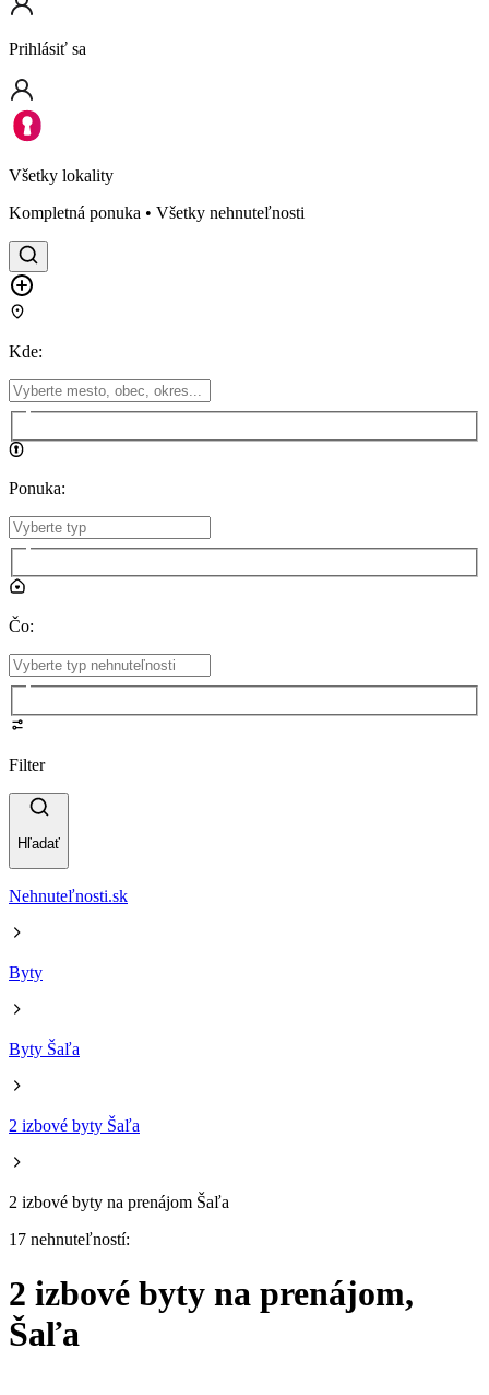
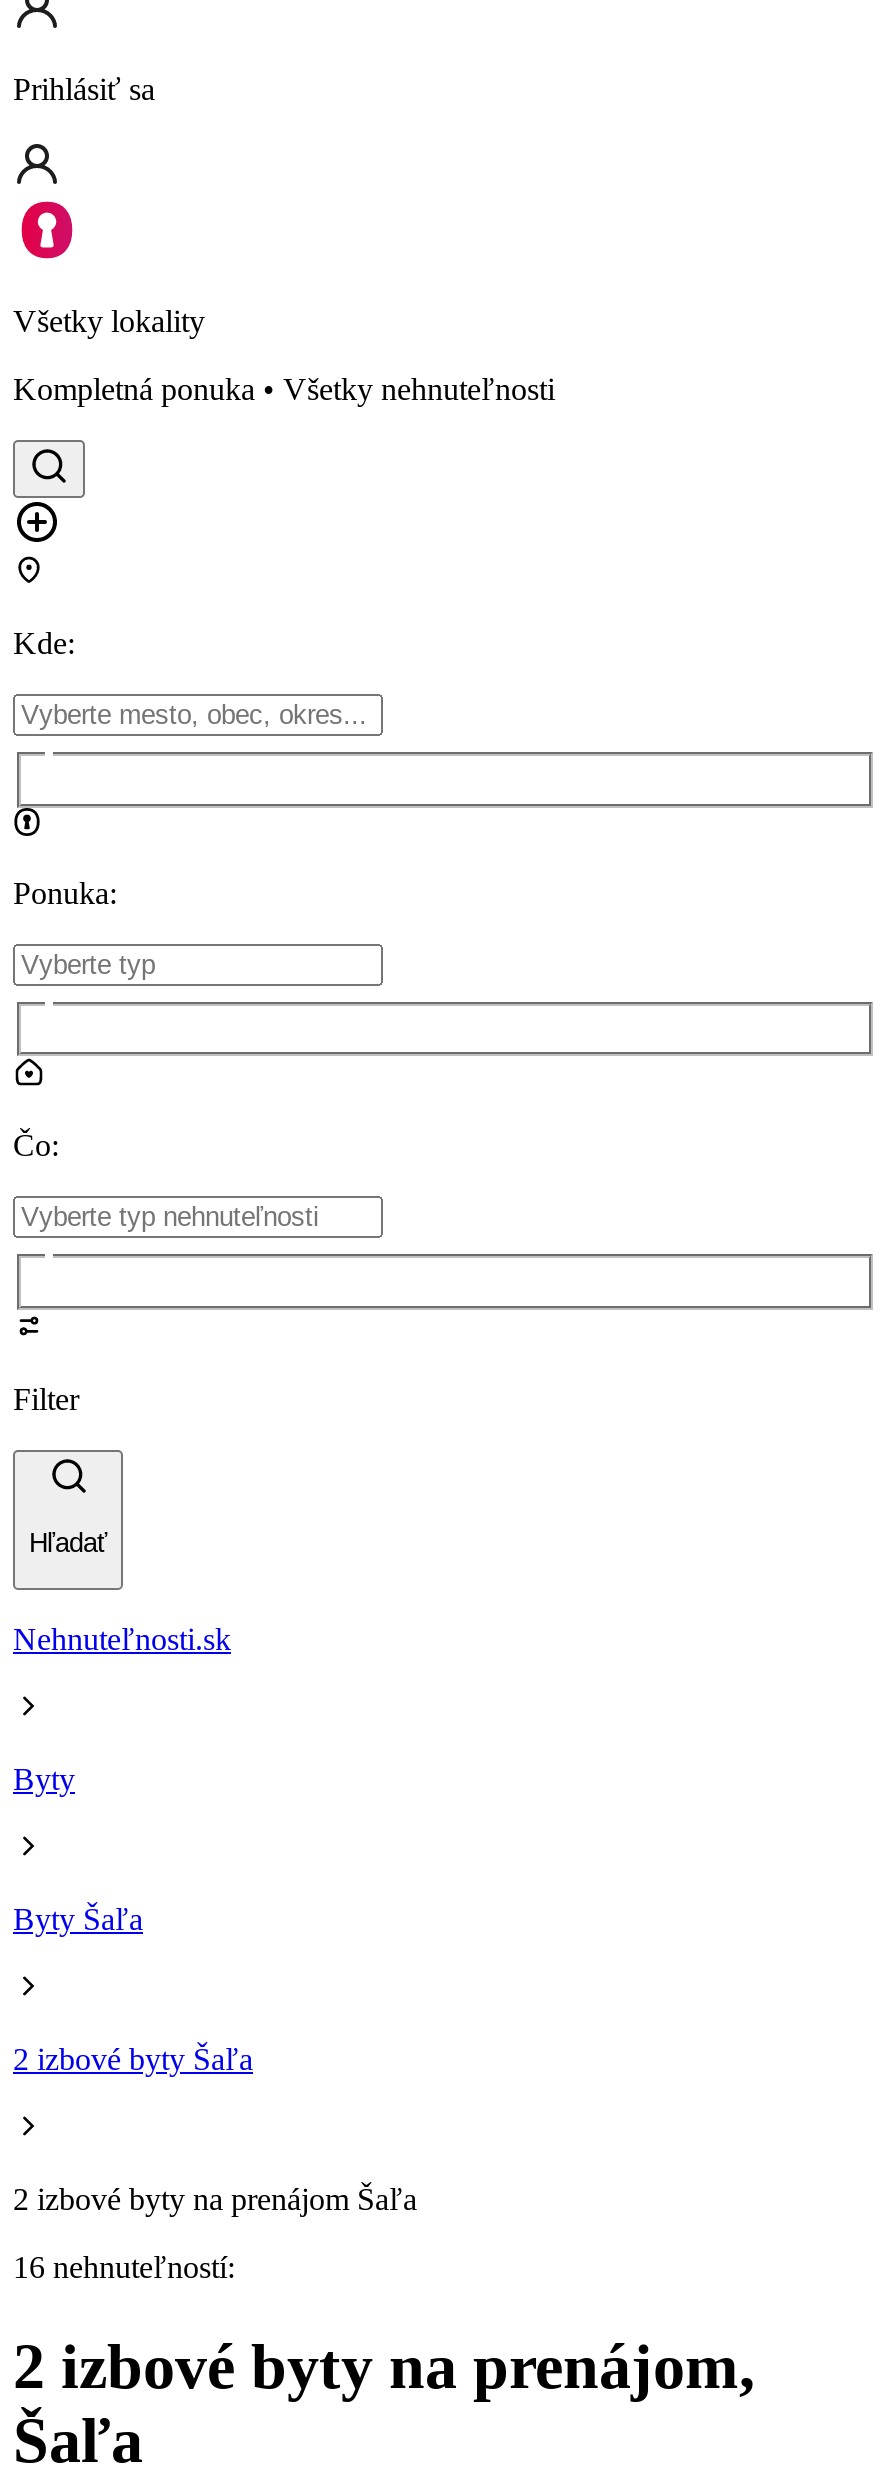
[9,1230,130,1249] 17 nehnuteľností: -> [13,2251,235,2285] 16 nehnuteľností:

